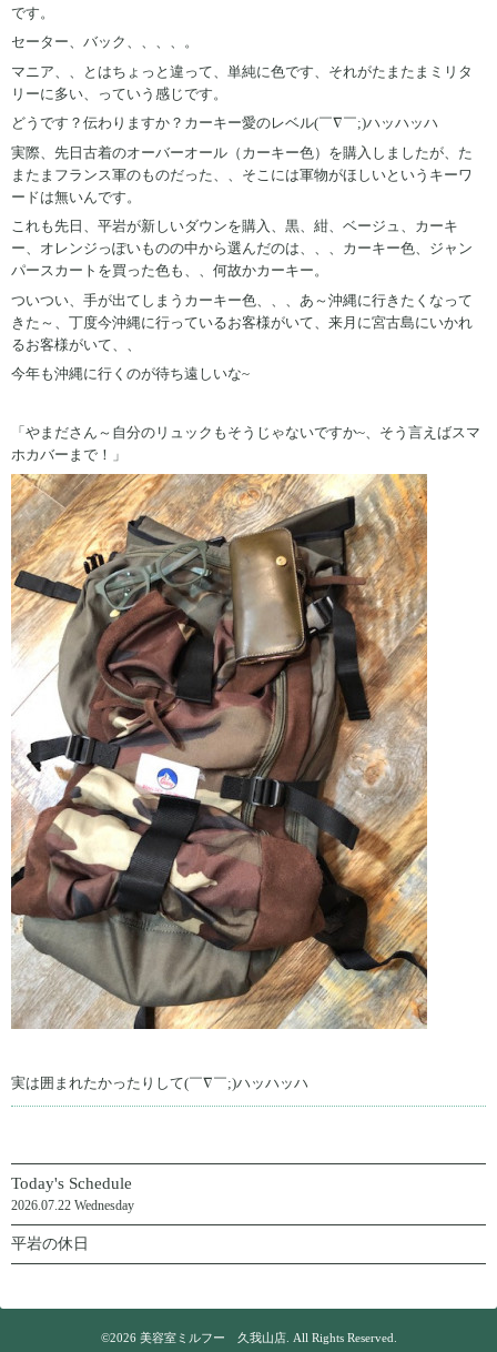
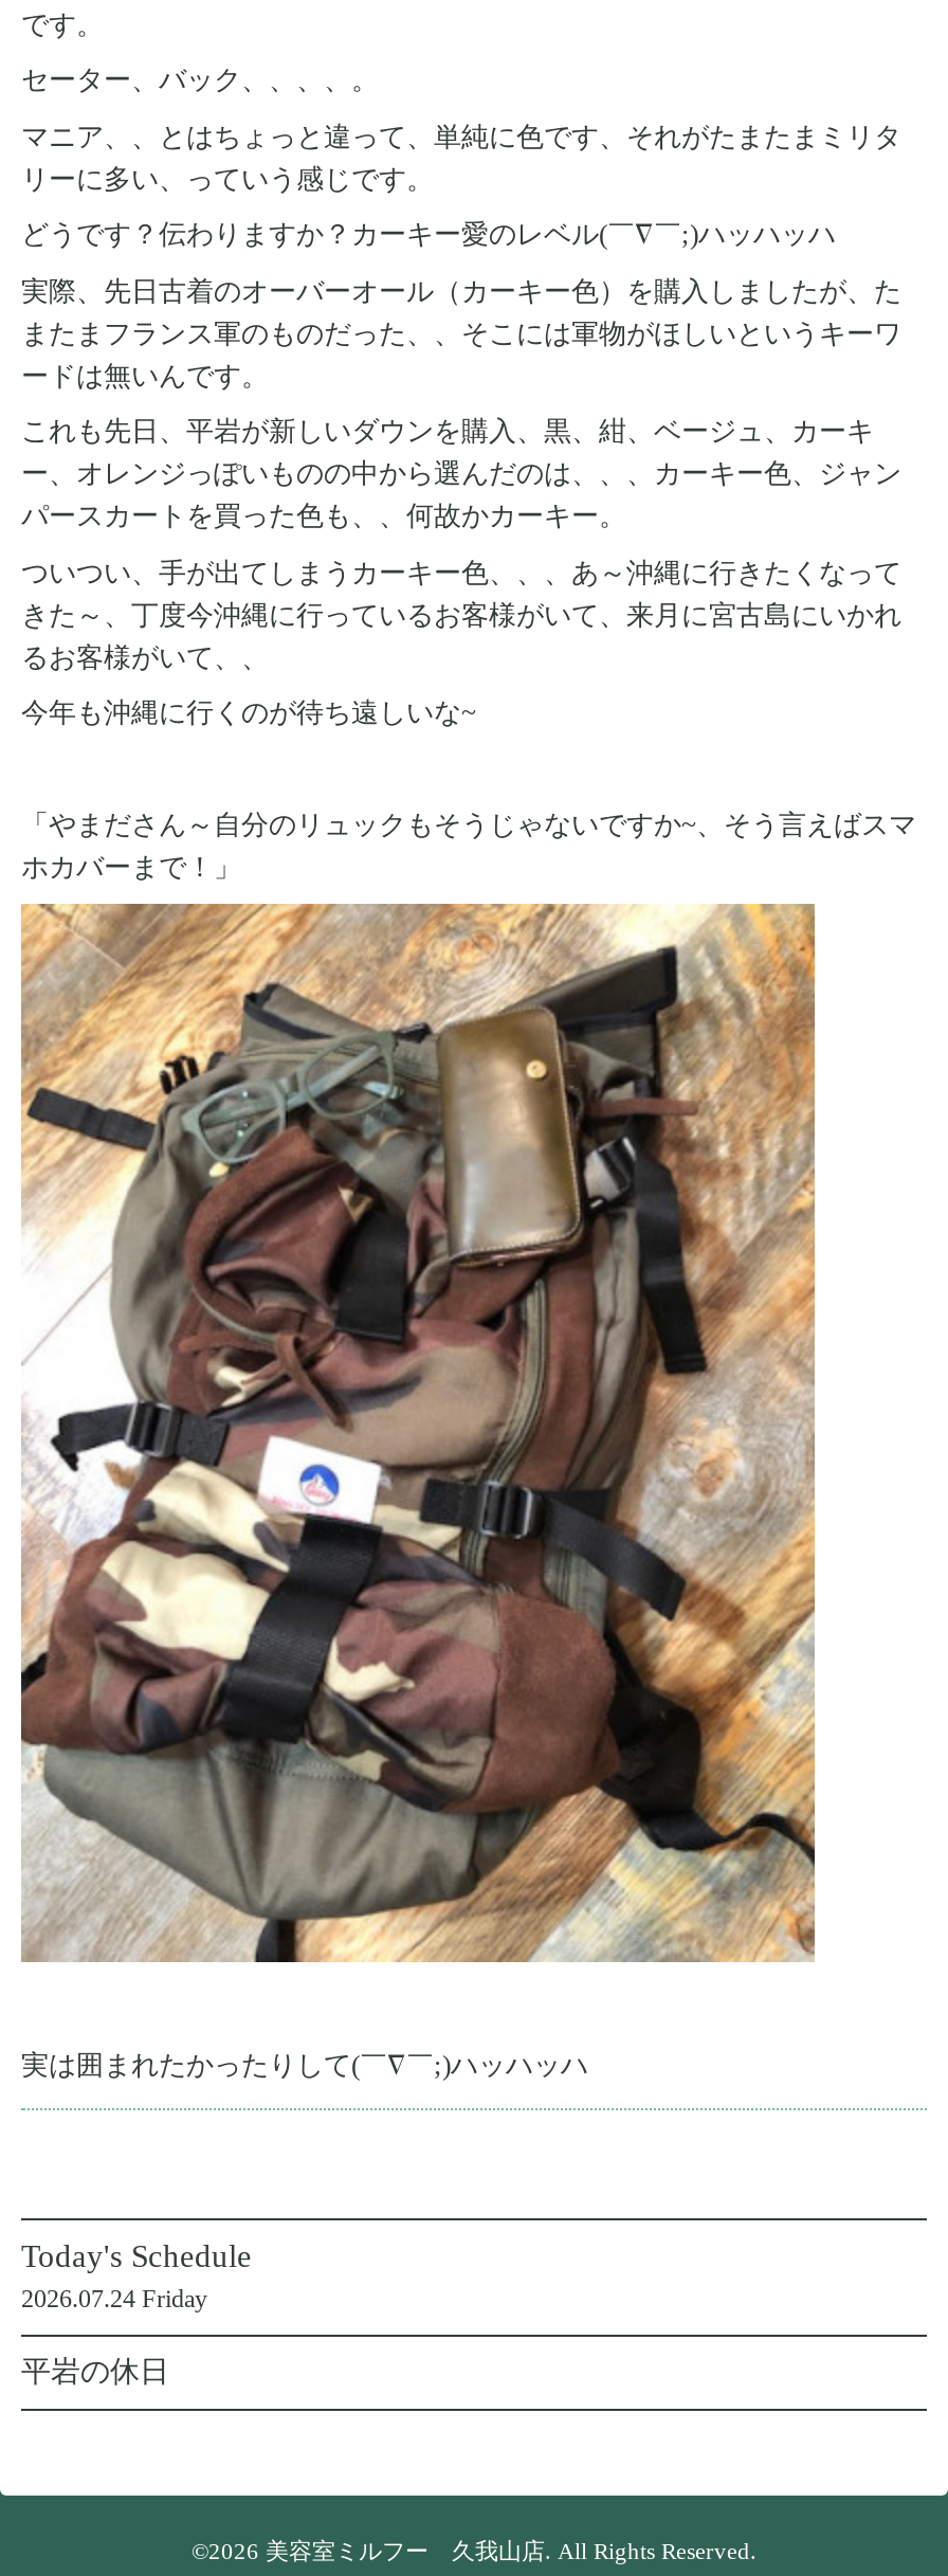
[11,1197,134,1213] 2026.07.22 Wednesday -> [21,2283,207,2313] 2026.07.24 Friday

